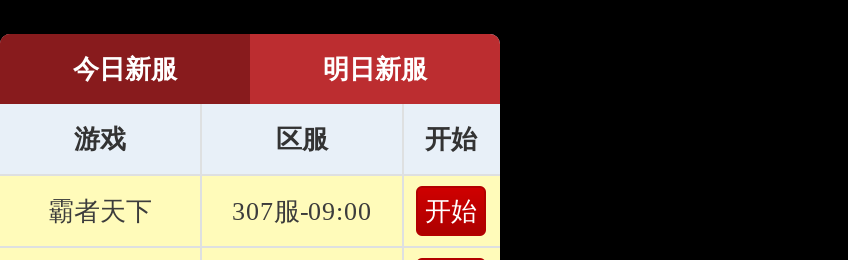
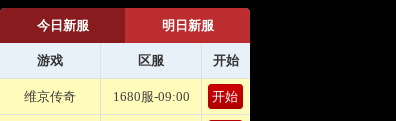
[48,196,372,226] 霸者天下 | 307服-09:00 -> [24,89,189,104] 维京传奇 | 1680服-09:00

